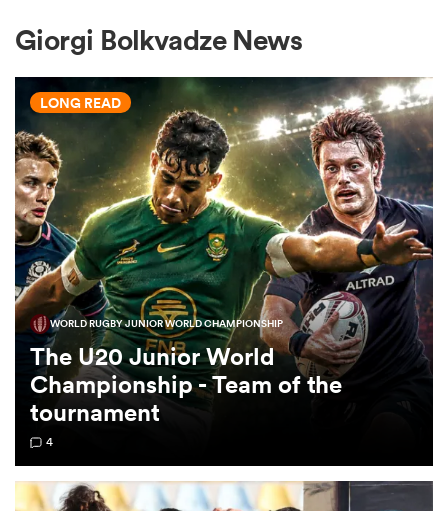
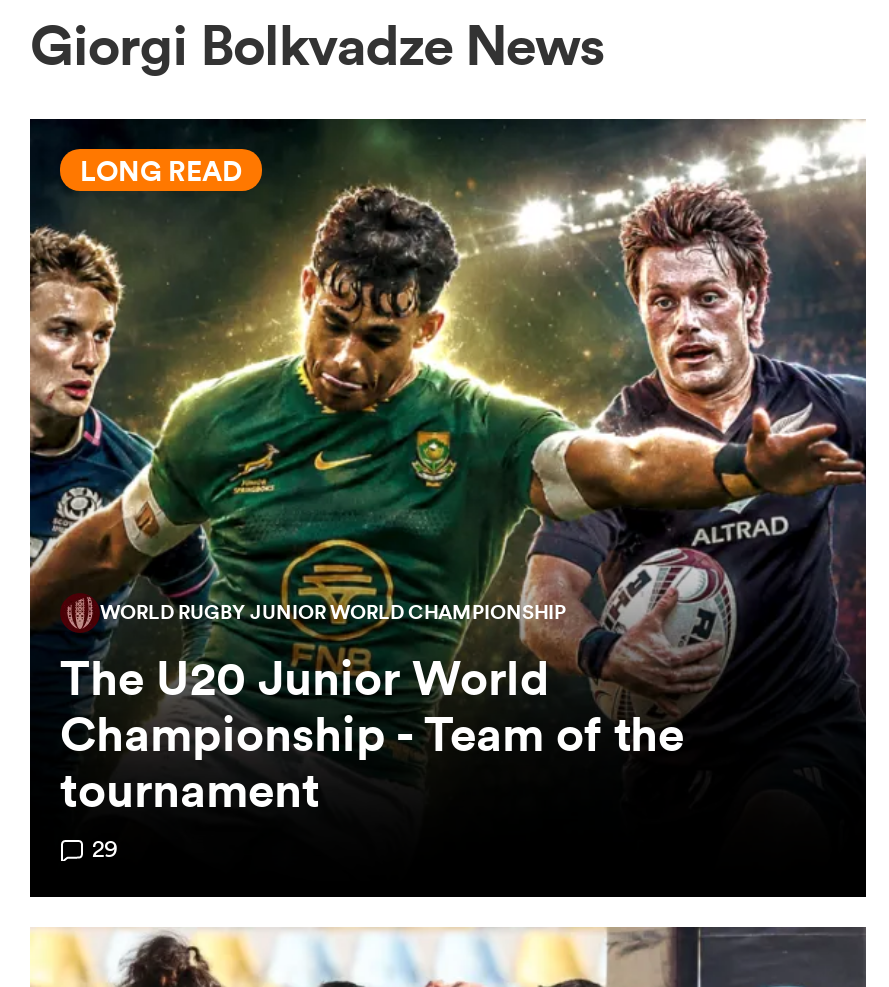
[46,433,53,450] 4 -> [92,830,118,864] 29

